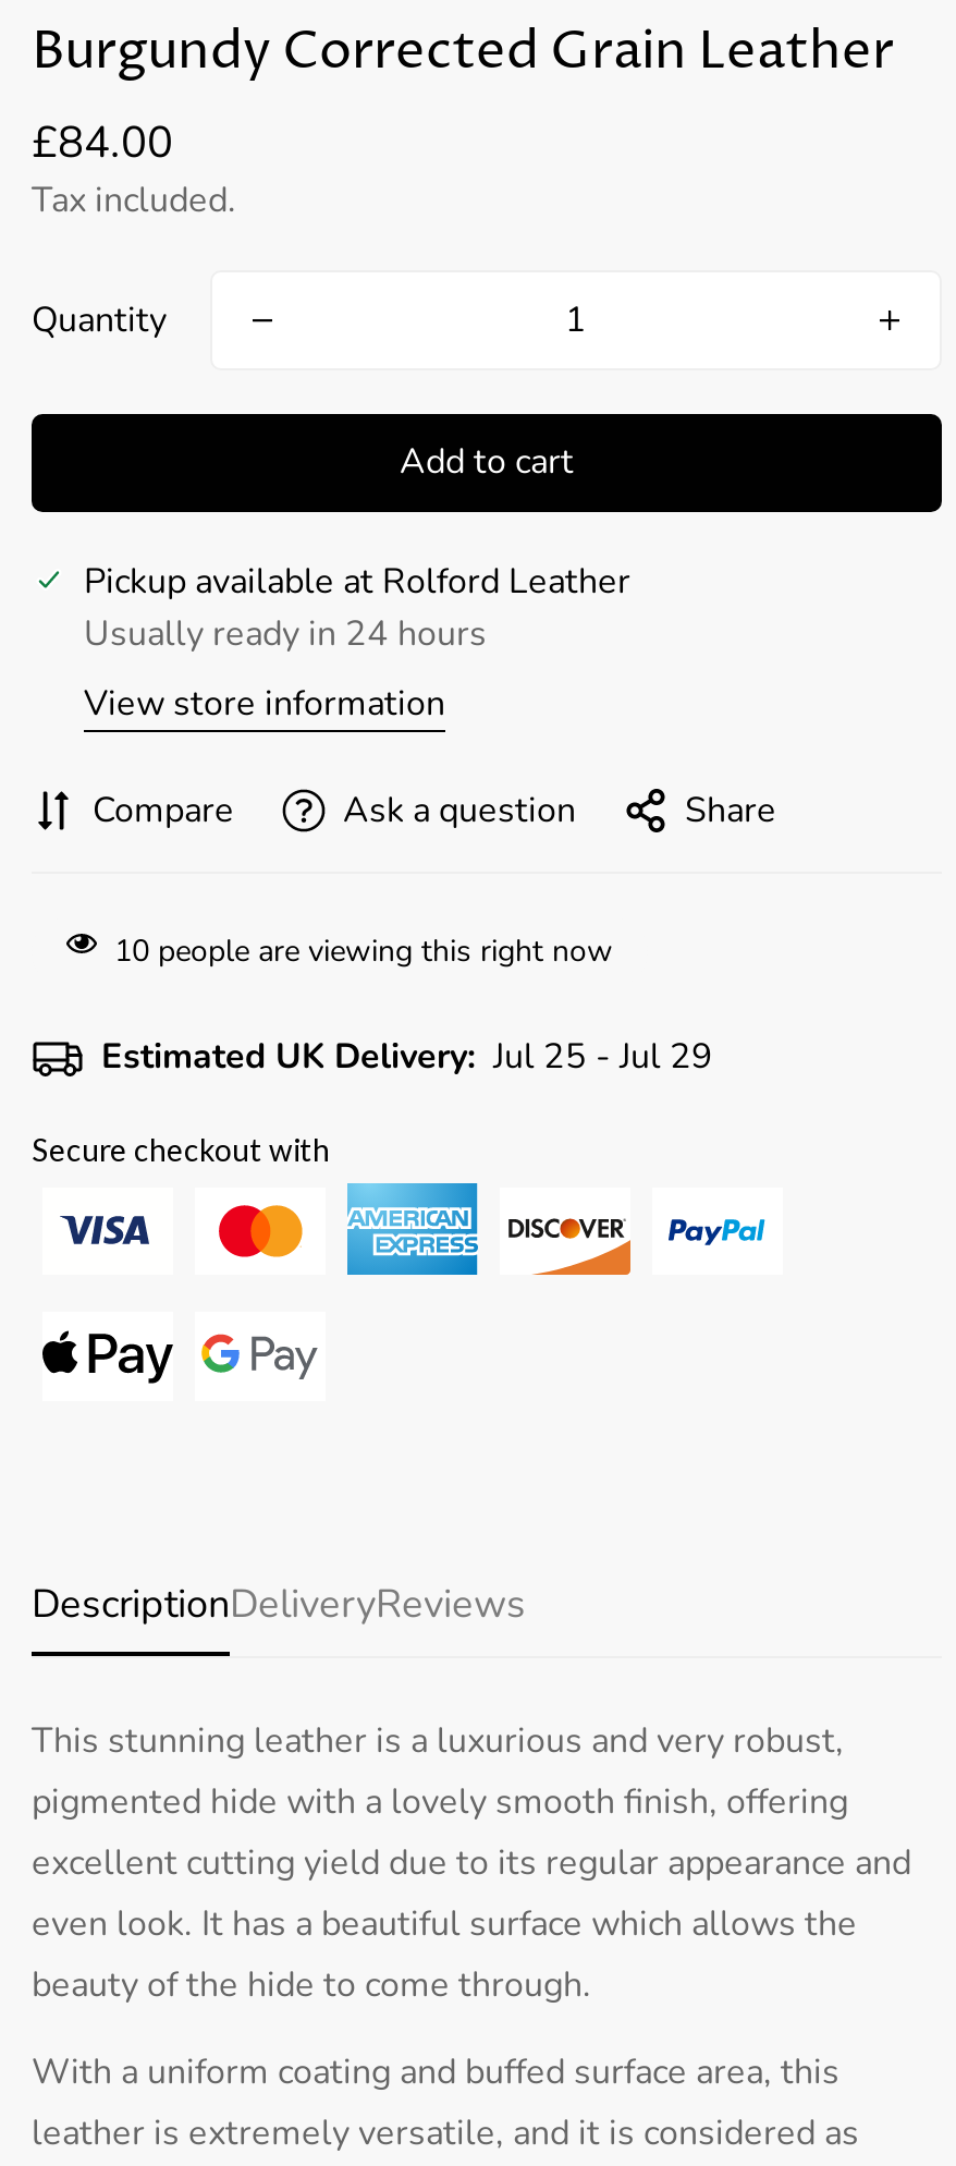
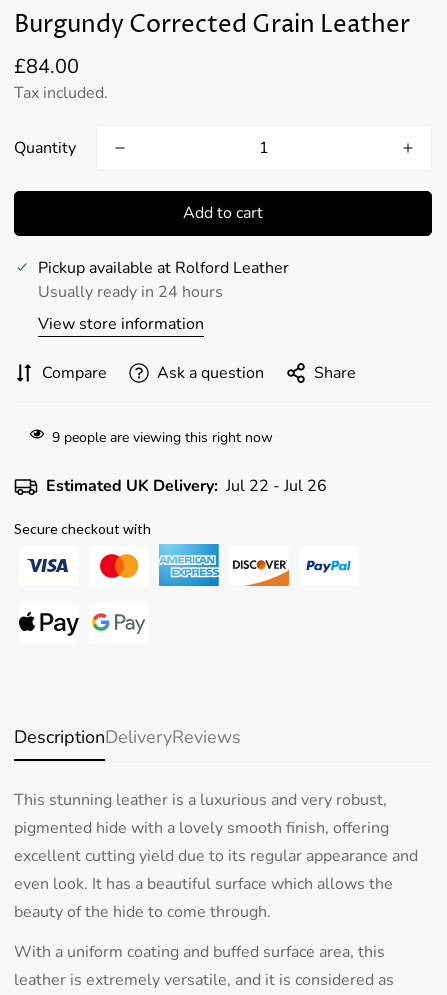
[114,930,613,972] 10 people are viewing this right now -> [52,428,273,447] 9 people are viewing this right now
[101,1033,713,1081] Estimated UK Delivery: Jul 25 - Jul 29 -> [46,475,327,497] Estimated UK Delivery: Jul 22 - Jul 26

